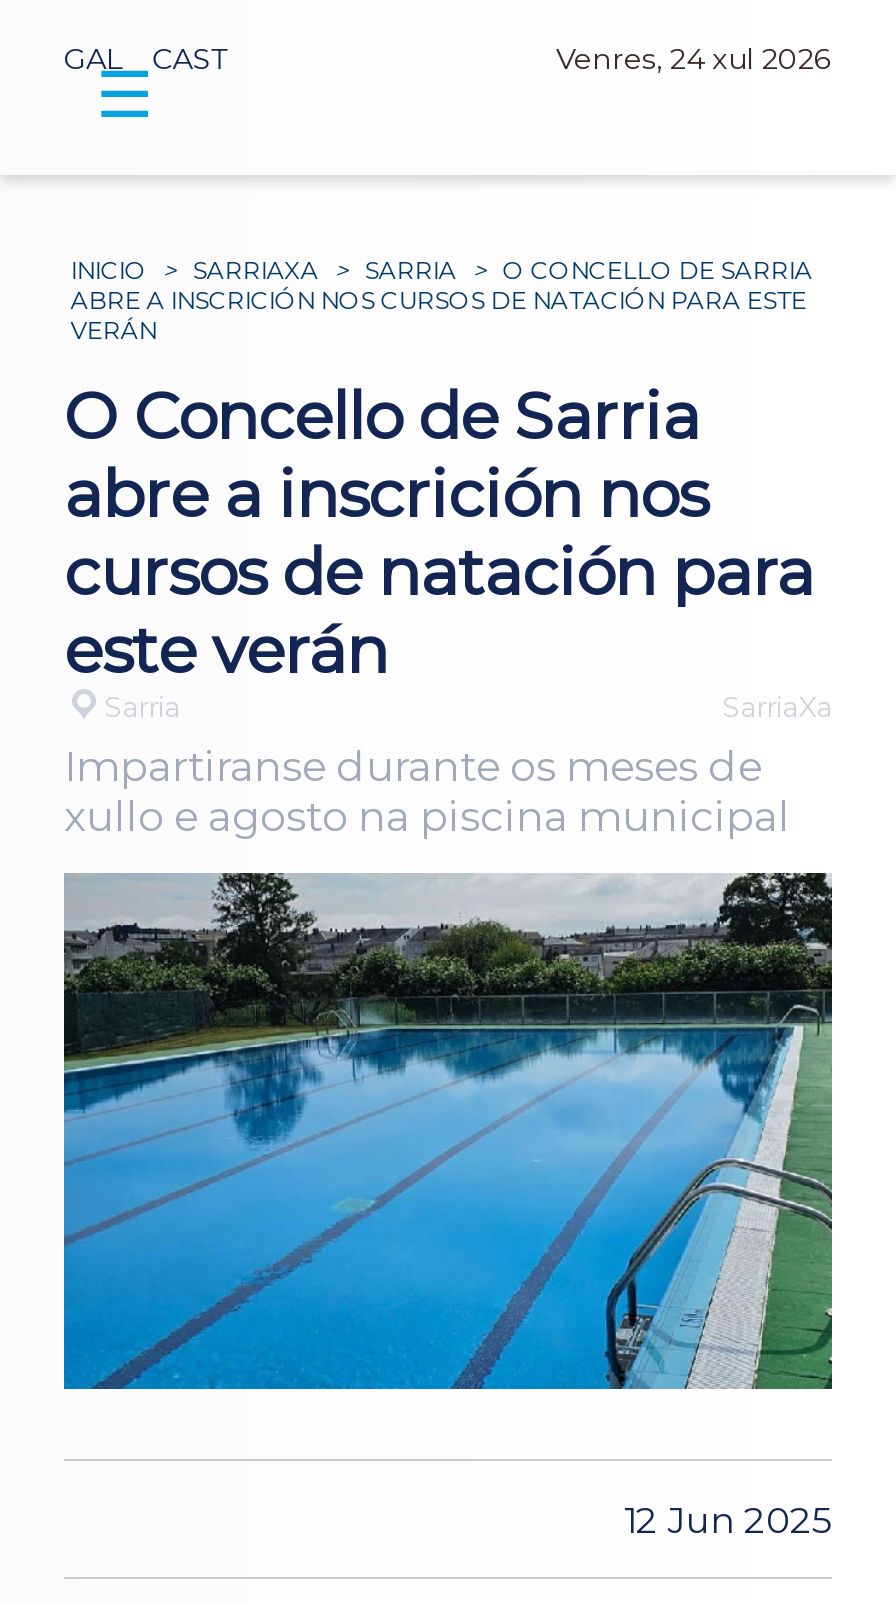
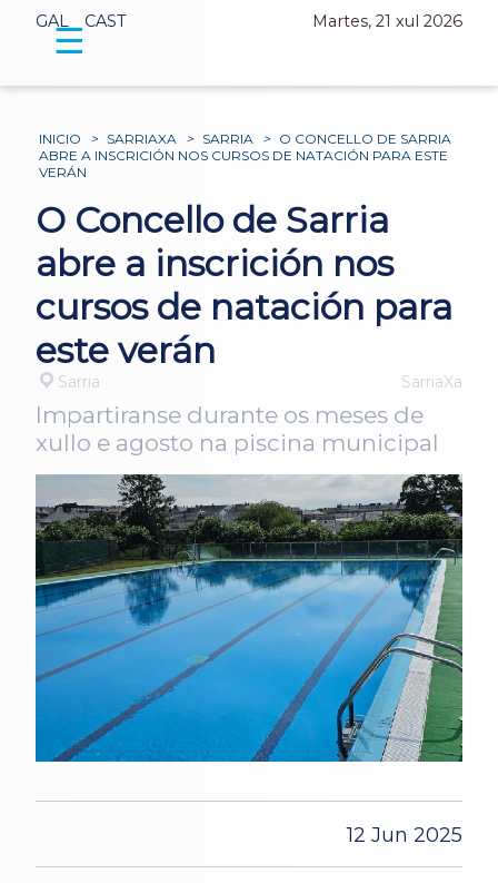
[556,42,832,78] Venres, 24 xul 2026 -> [312,12,462,32] Martes, 21 xul 2026

